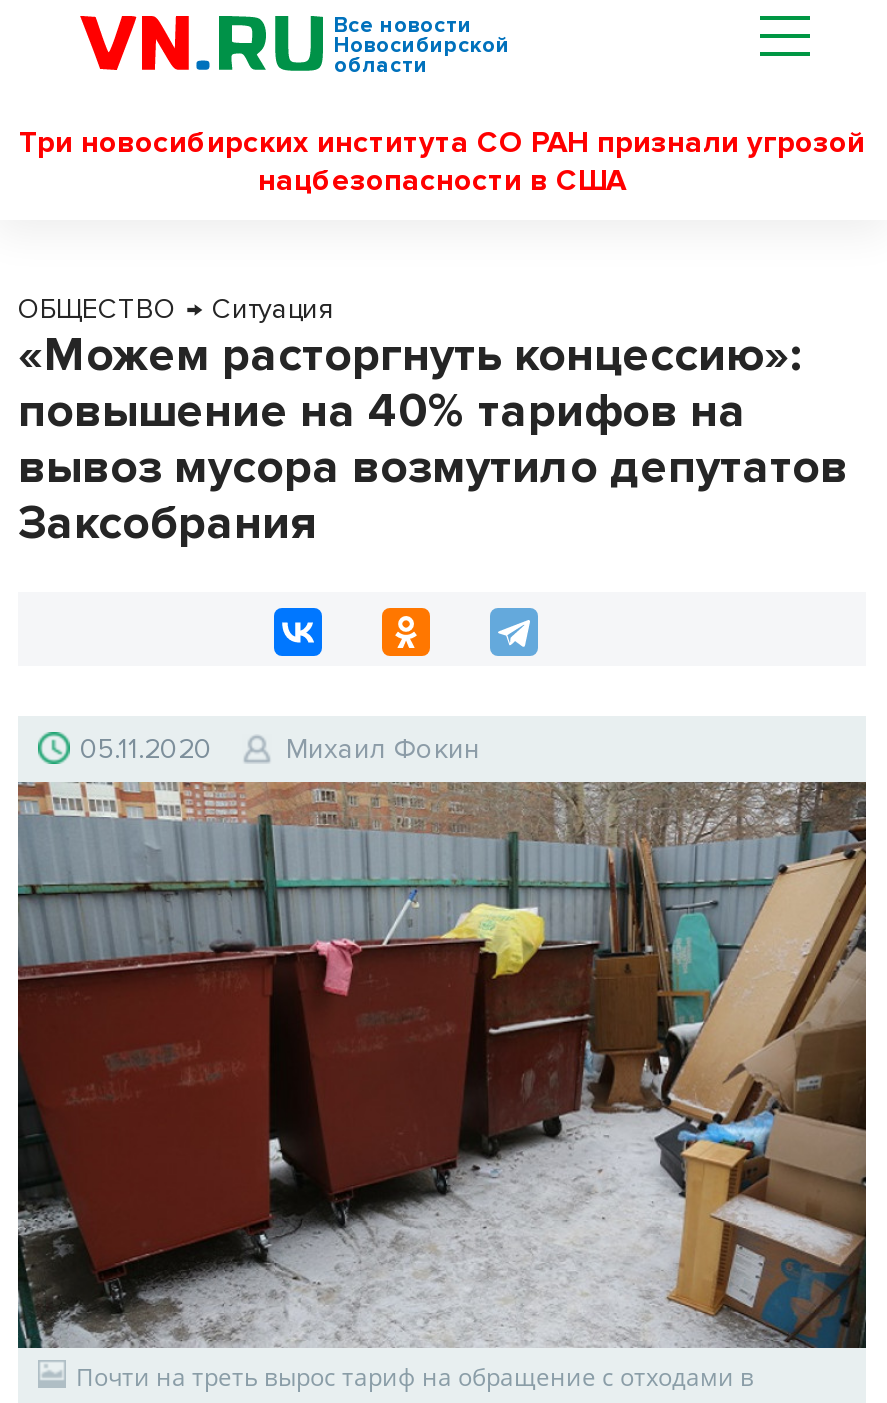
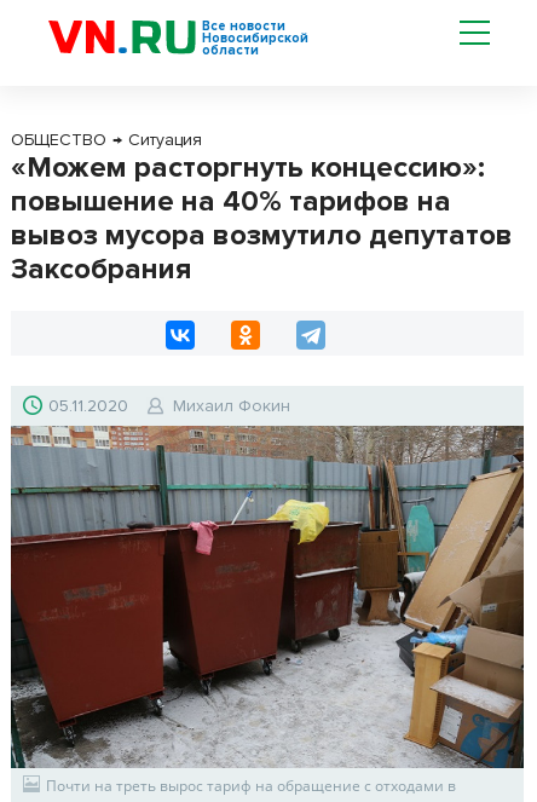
[19,124,865,198] Три новосибирских института СО РАН признали угрозой | нацбезопасности в США -> none

